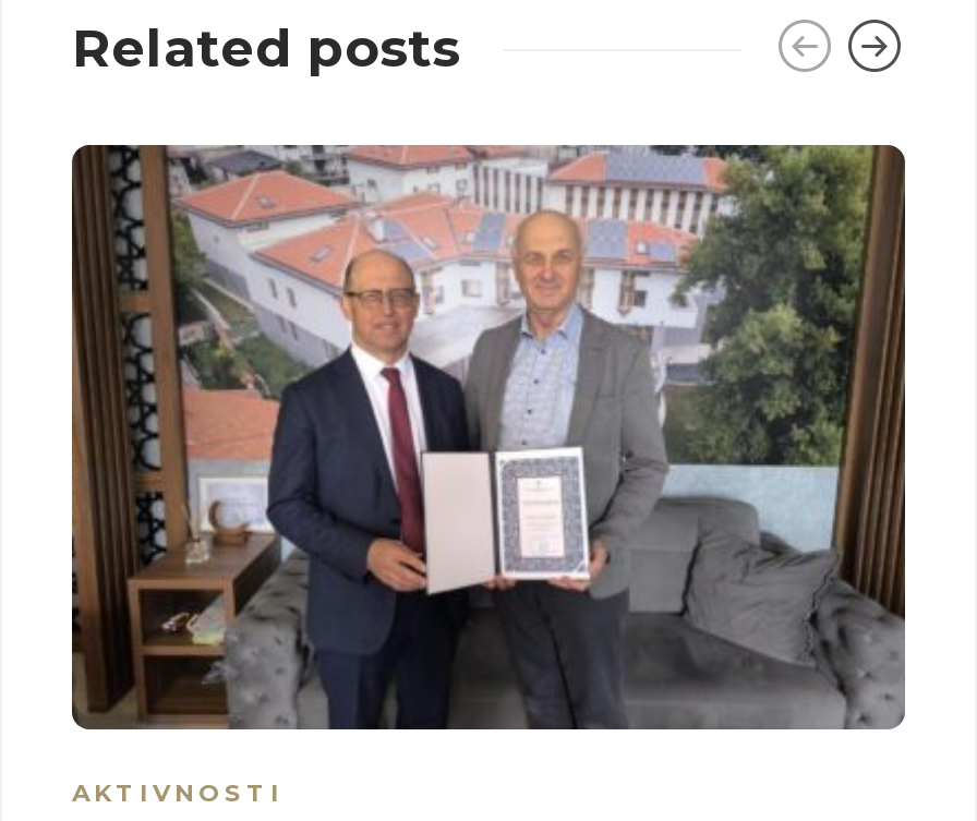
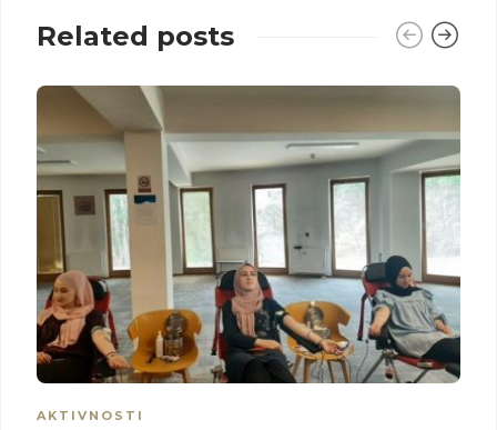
[70,145,907,732] [image] -> [35,86,460,384] [image]

